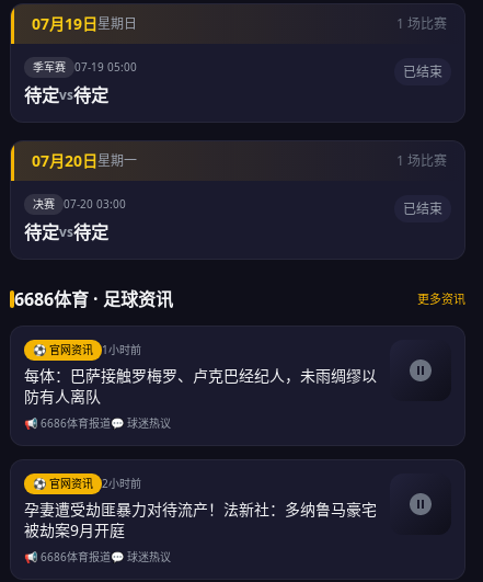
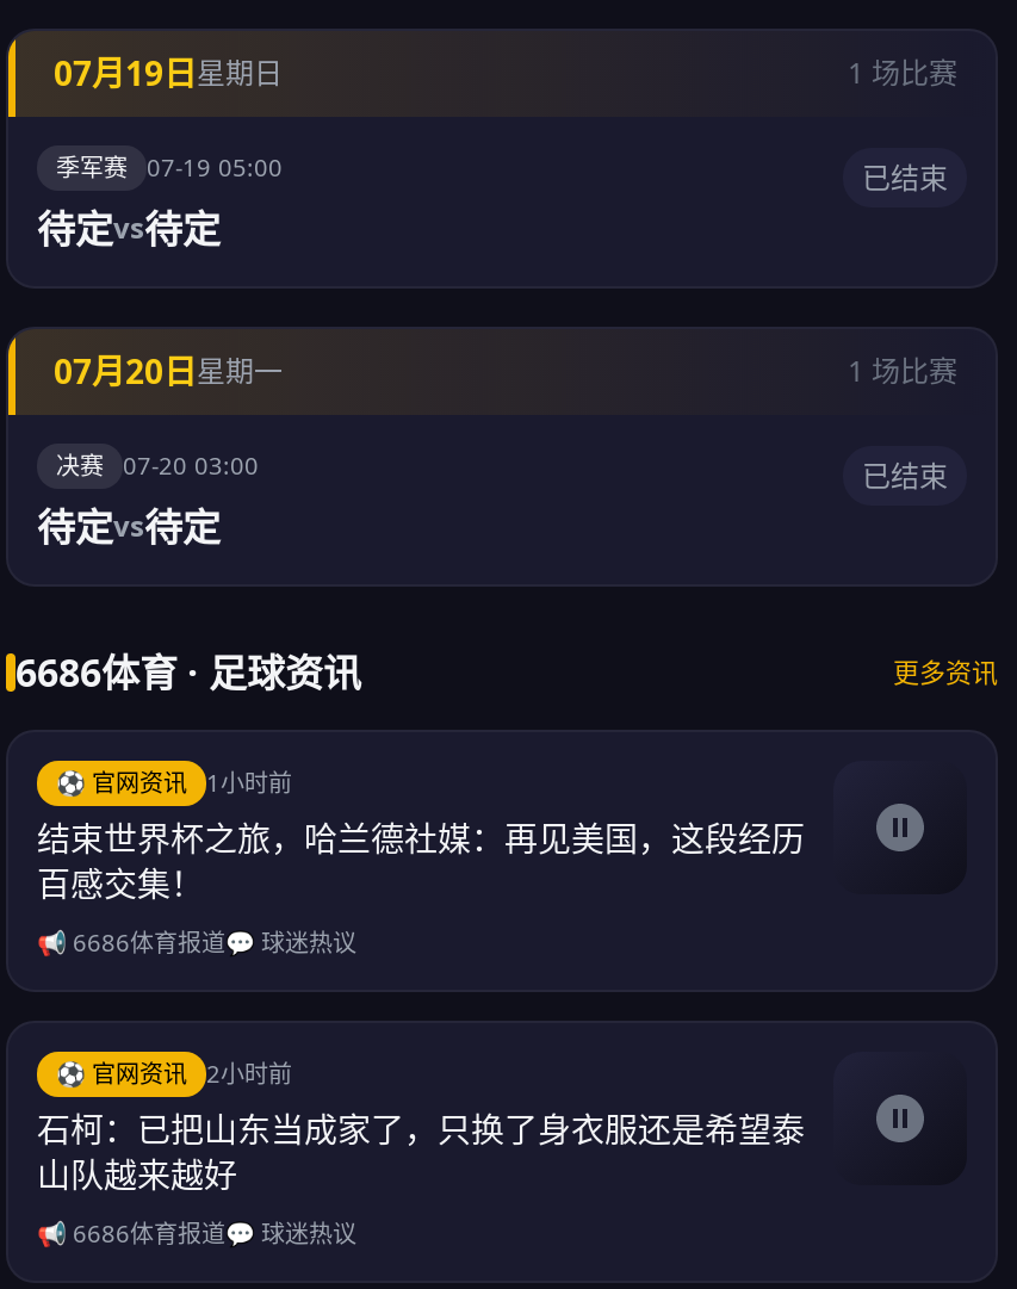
[24,365,377,407] 每体：巴萨接触罗梅罗、卢克巴经纪人，未雨绸缪以 | 防有人离队 -> [37,816,805,906] 结束世界杯之旅，哈兰德社媒：再见美国，这段经历 | 百感交集！
[24,499,377,540] 孕妻遭受劫匪暴力对待流产！法新社：多纳鲁马豪宅 | 被劫案9月开庭 -> [37,1107,805,1197] 石柯：已把山东当成家了，只换了身衣服还是希望泰 | 山队越来越好

